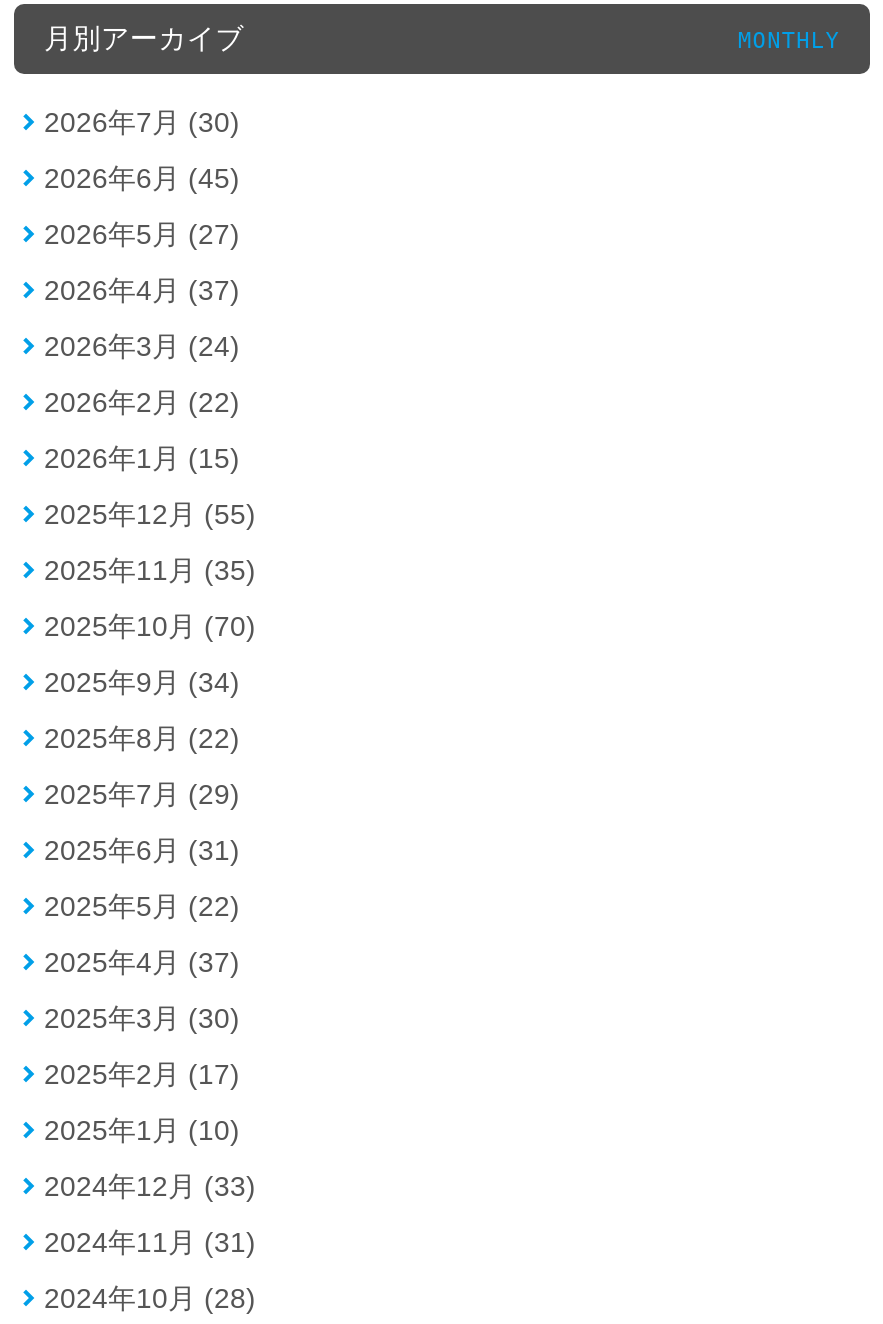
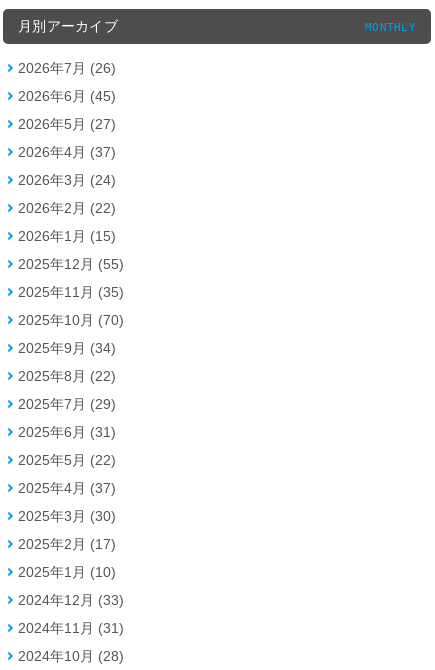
[44,106,240,138] 2026年7月 (30) -> [18,60,116,76] 2026年7月 (26)

